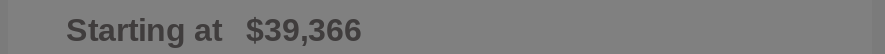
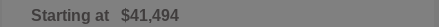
[66,14,362,48] Starting at $39,366 -> [31,7,179,24] Starting at $41,494

